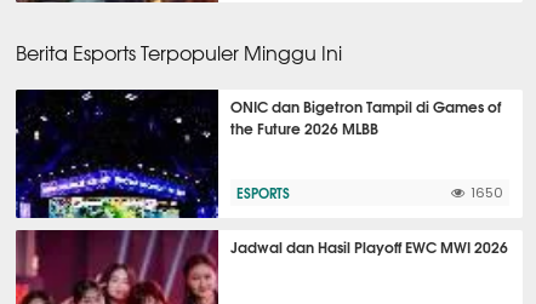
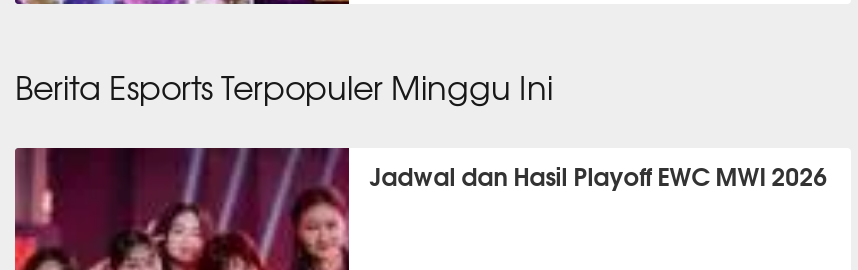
[15,88,503,219] [image] | ONIC dan Bigetron Tampil di Games of | the Future 2026 MLBB | ESPORTS | 1650 -> none

